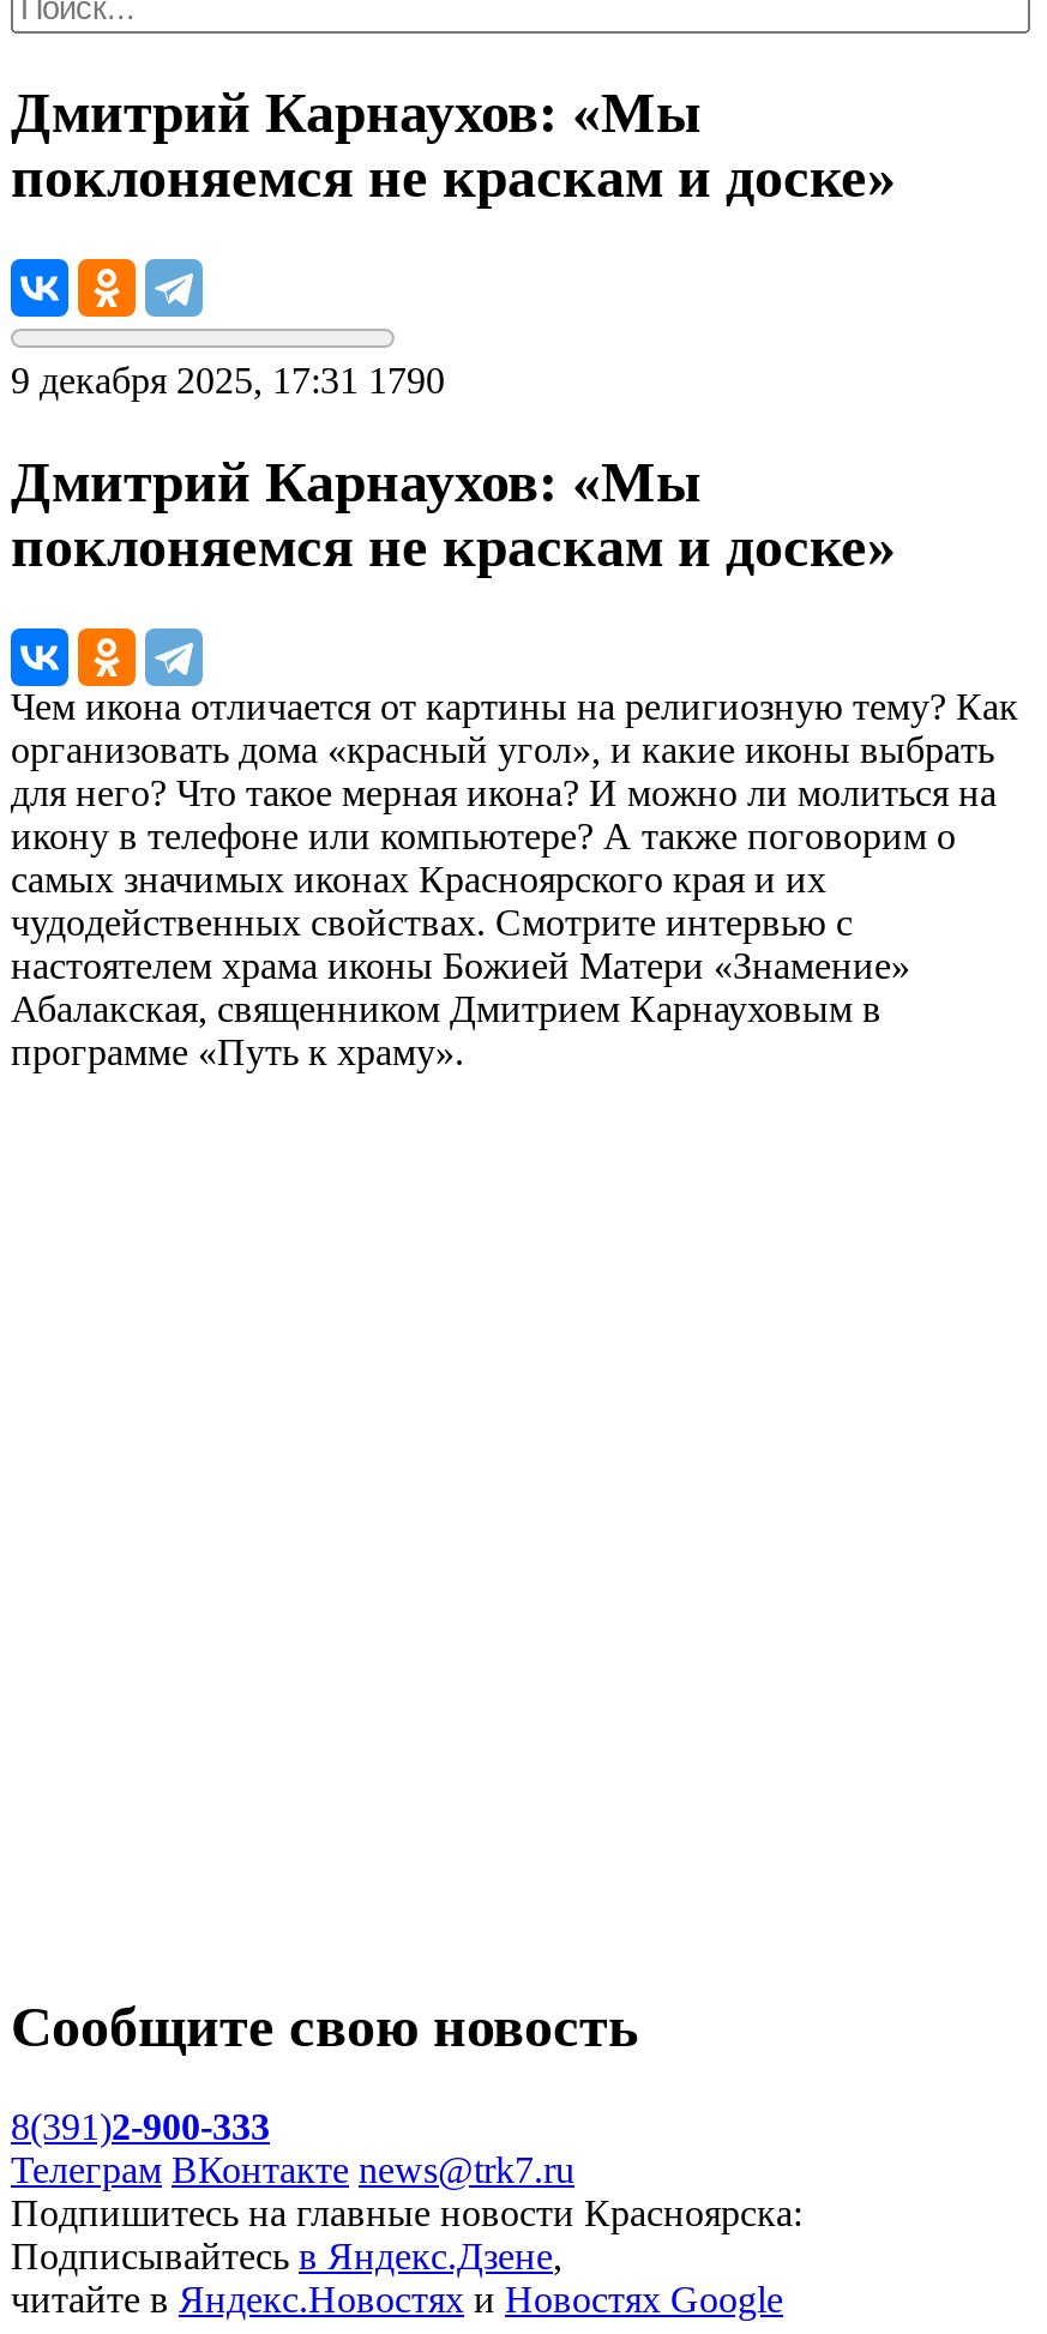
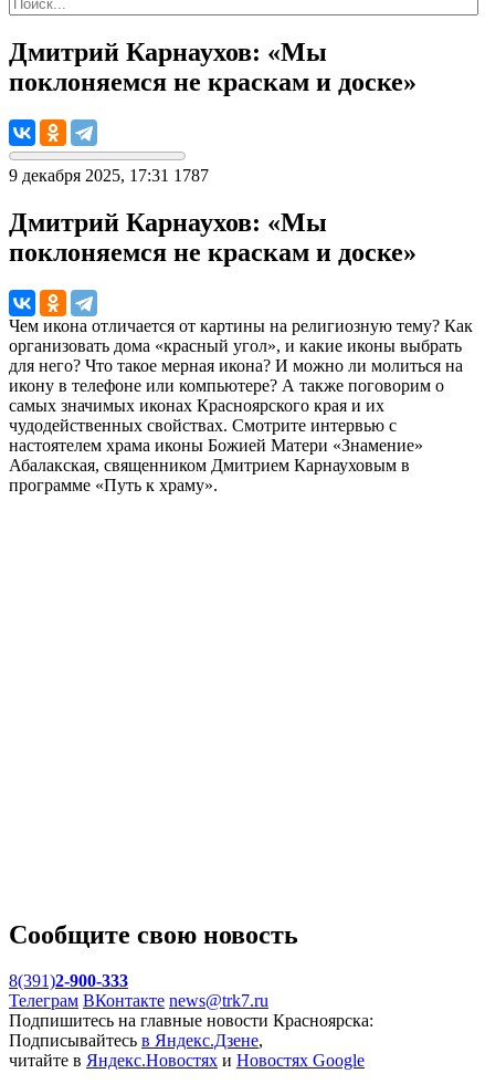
[11,359,445,400] 9 декабря 2025, 17:31 1790 -> [9,166,209,185] 9 декабря 2025, 17:31 1787

